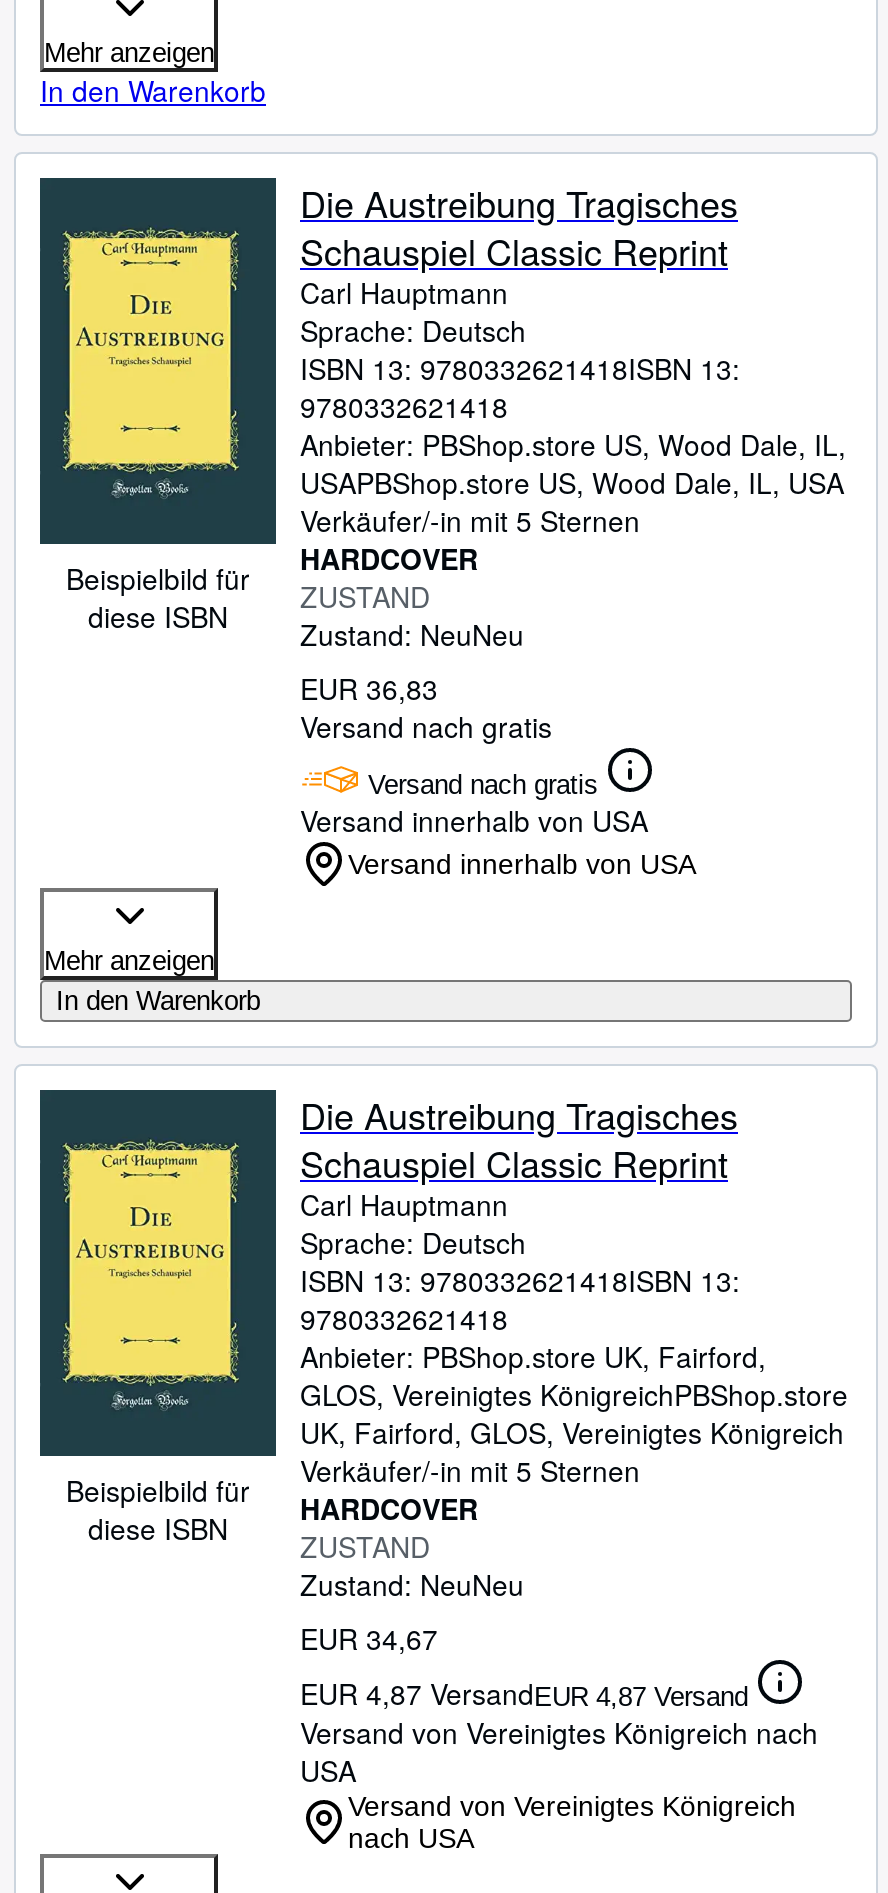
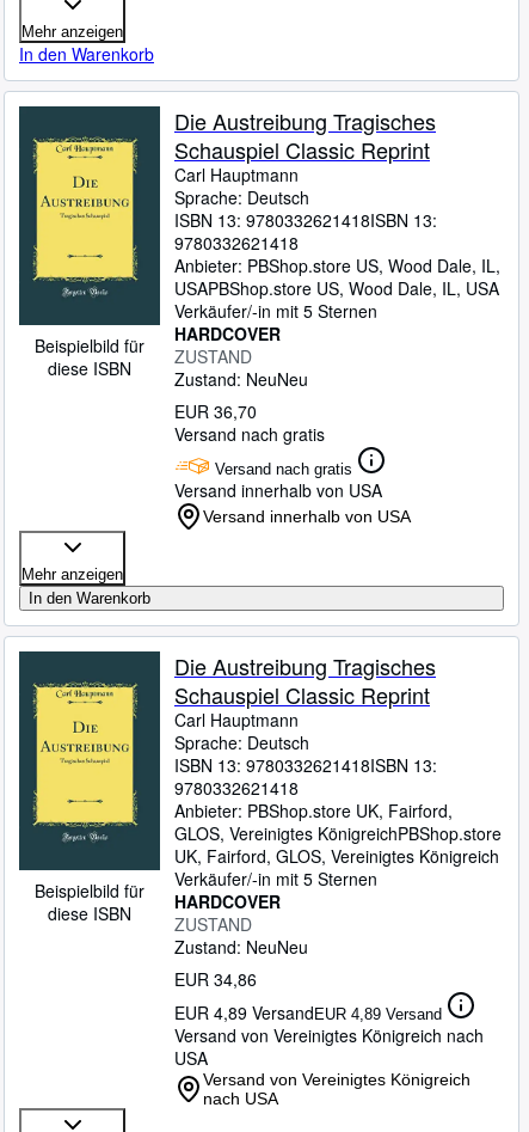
[300,668,438,708] EUR 36,83 -> [174,399,257,423] EUR 36,70
[300,1618,438,1658] EUR 34,67 -> [174,967,257,991] EUR 34,86
[300,1673,748,1713] EUR 4,87 VersandEUR 4,87 Versand -> [174,1000,442,1024] EUR 4,89 VersandEUR 4,89 Versand

